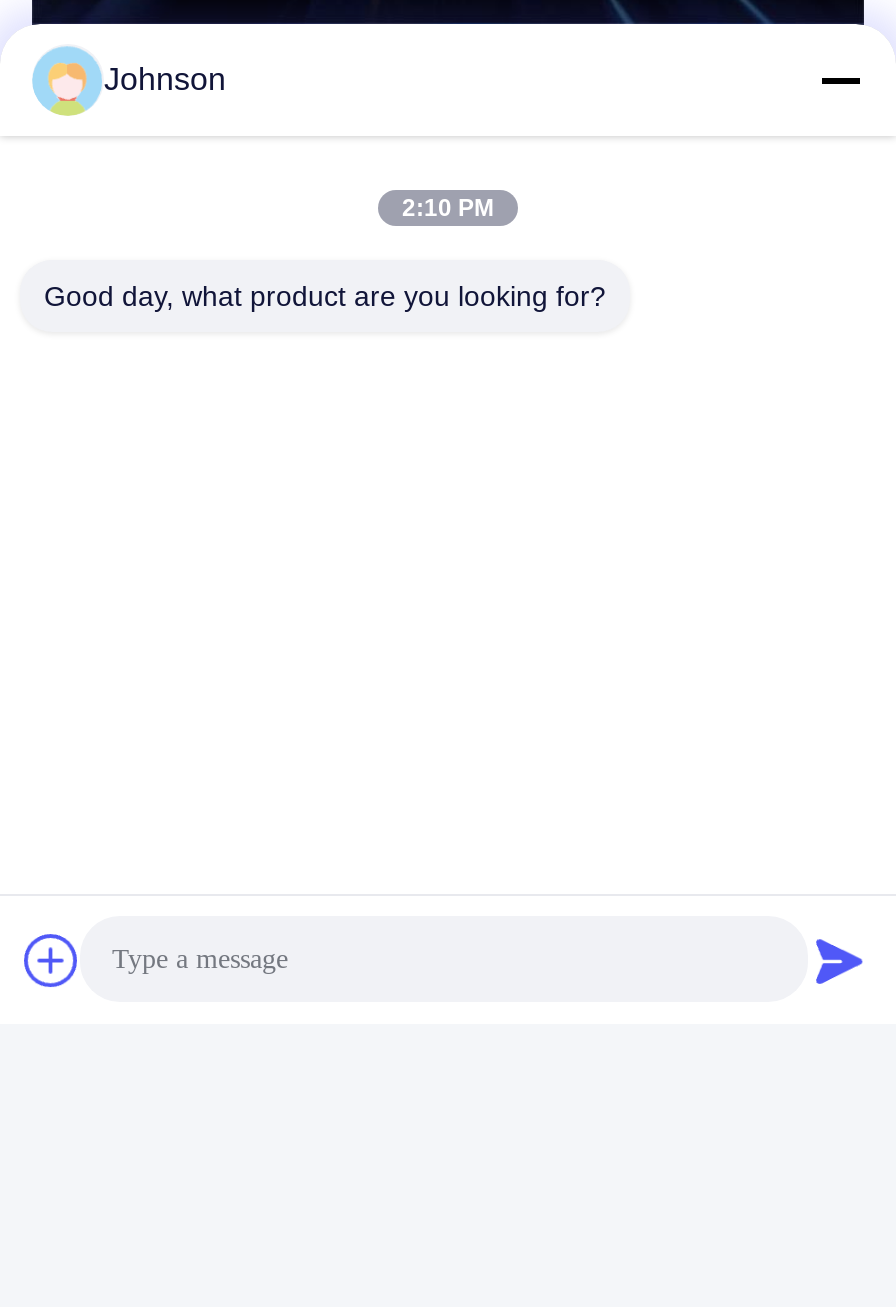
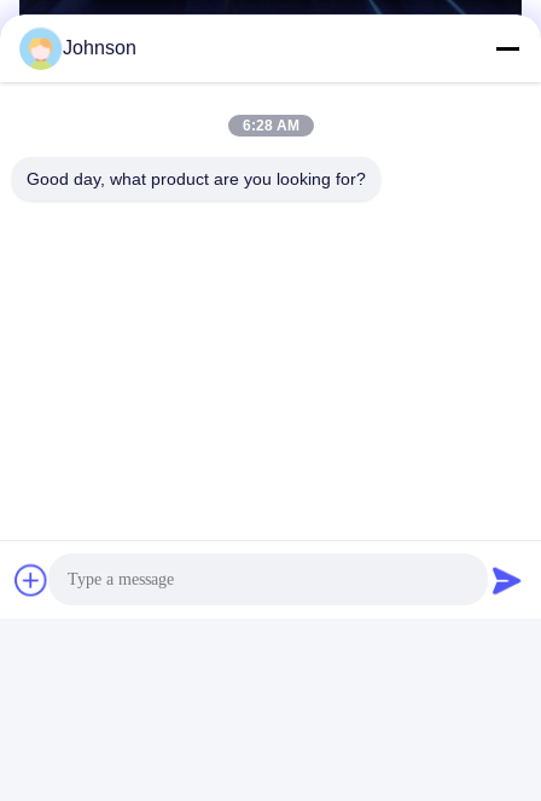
[402,194,494,222] 2:10 PM -> [242,117,299,134] 6:28 AM

